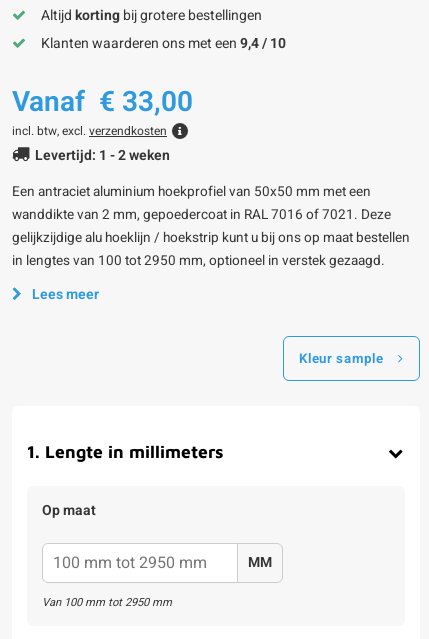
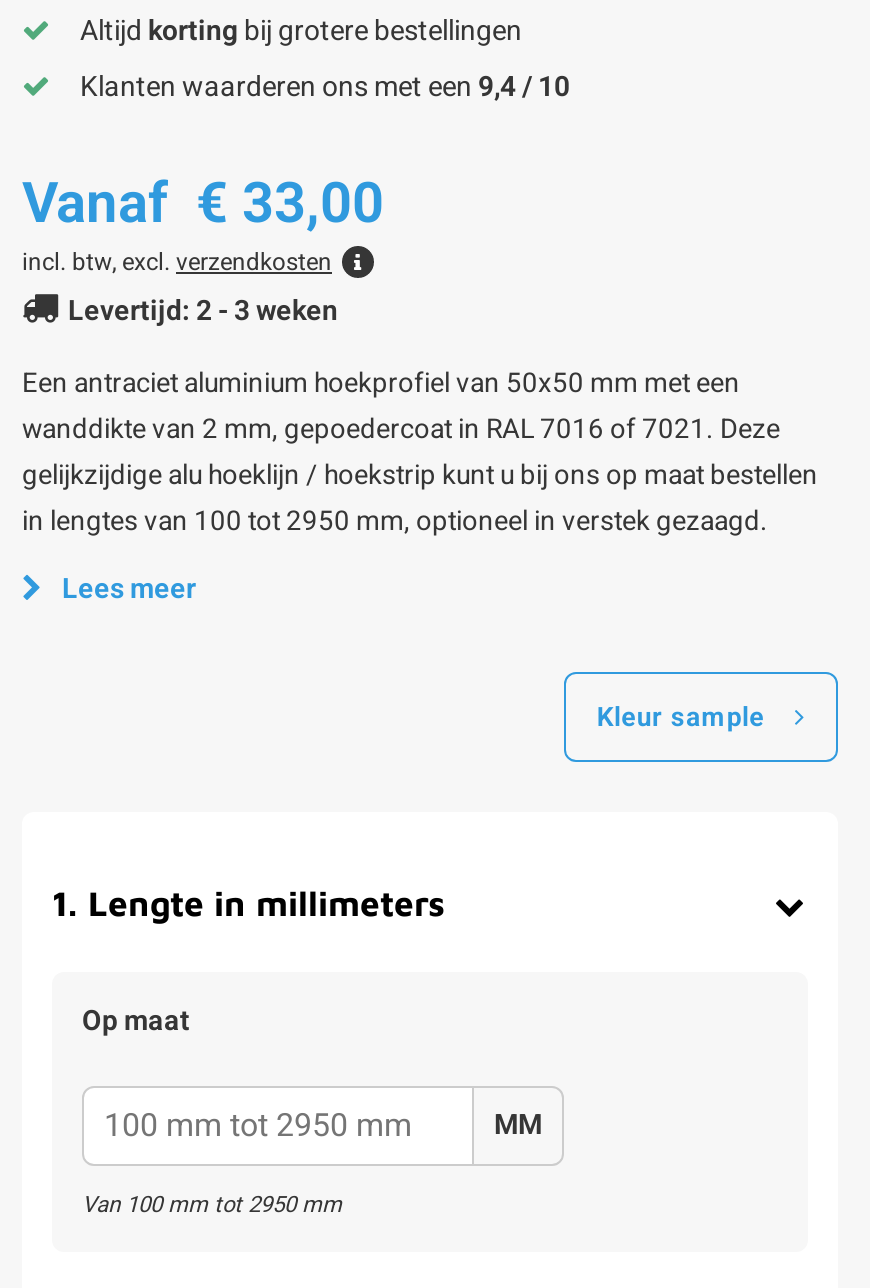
[35,145,170,166] Levertijd: 1 - 2 weken -> [68,290,338,332] Levertijd: 2 - 3 weken

